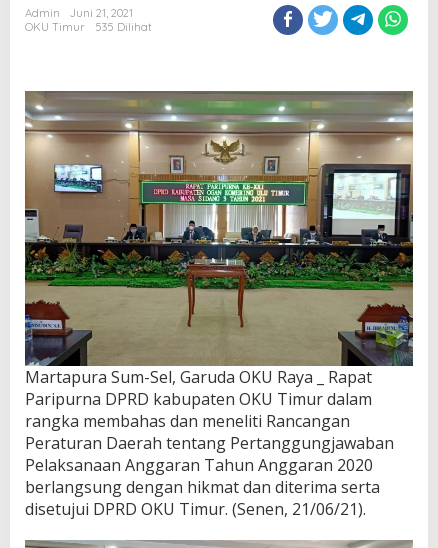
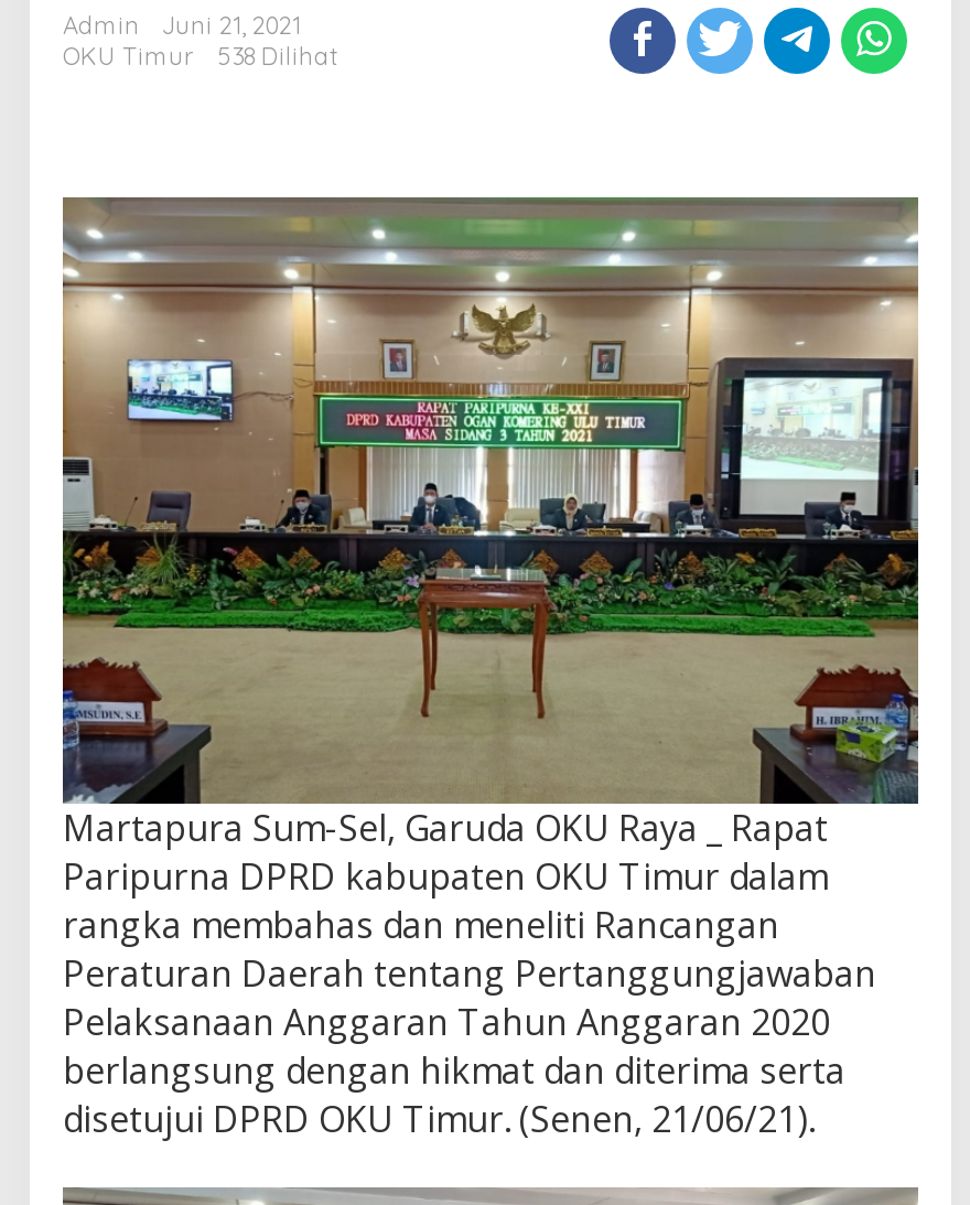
[25,20,152,34] OKU Timur 535 Dilihat -> [63,41,338,72] OKU Timur 538 Dilihat

